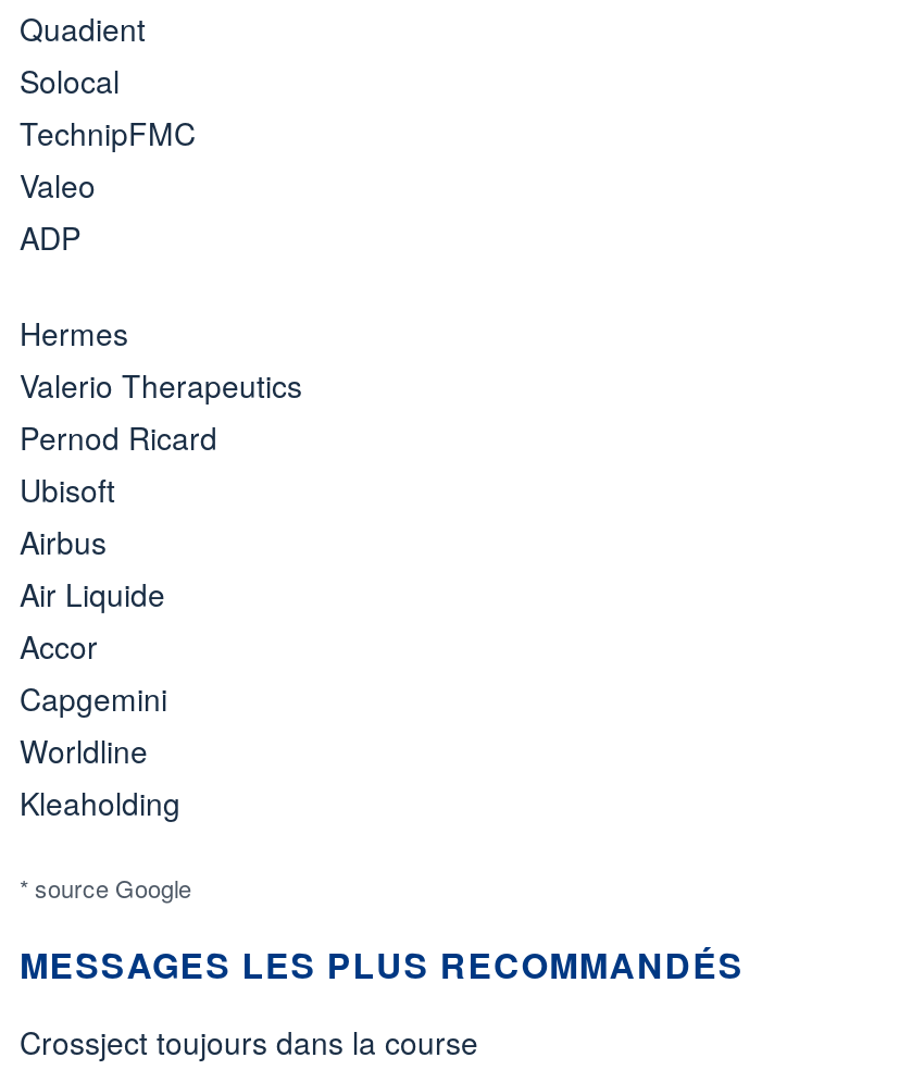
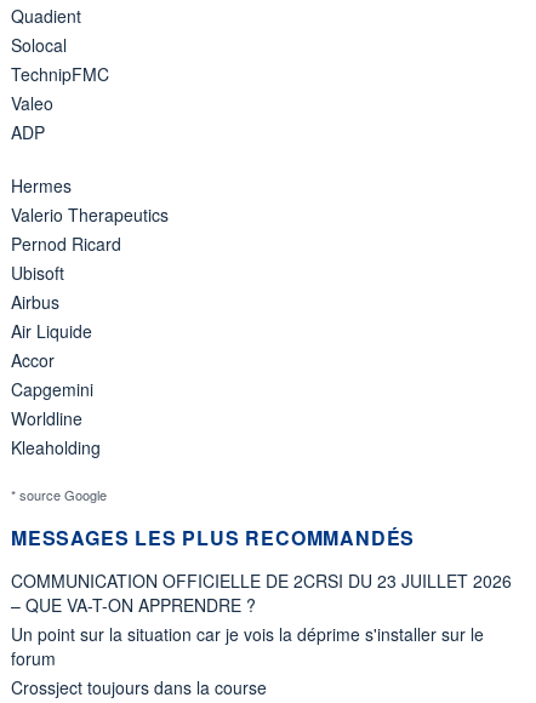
none -> [11,568,512,670] COMMUNICATION OFFICIELLE DE 2CRSI DU 23 JUILLET 2026 | – QUE VA-T-ON APPRENDRE ? | Un point sur la situation car je vois la déprime s'installer sur le | forum

